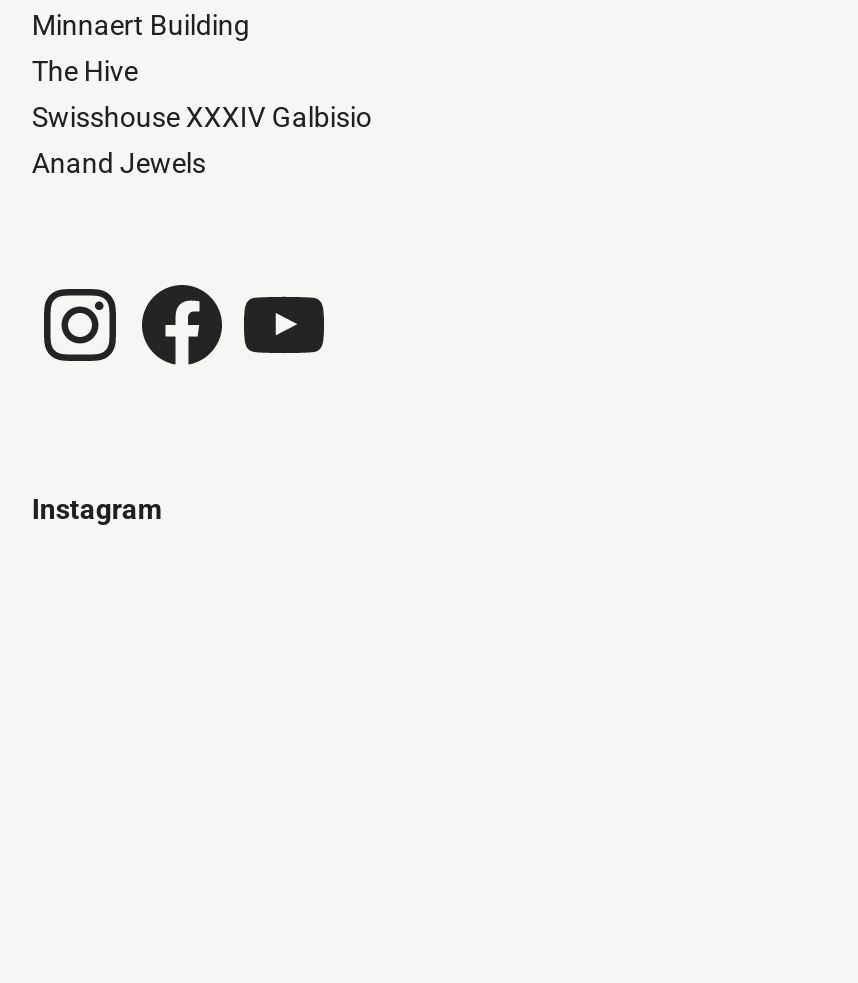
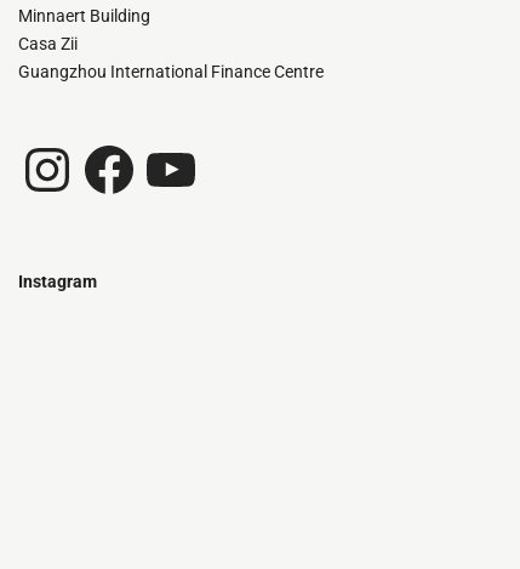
[32,55,372,179] The Hive | Swisshouse XXXIV Galbisio | Anand Jewels -> [18,34,324,81] Casa Zii | Guangzhou International Finance Centre

